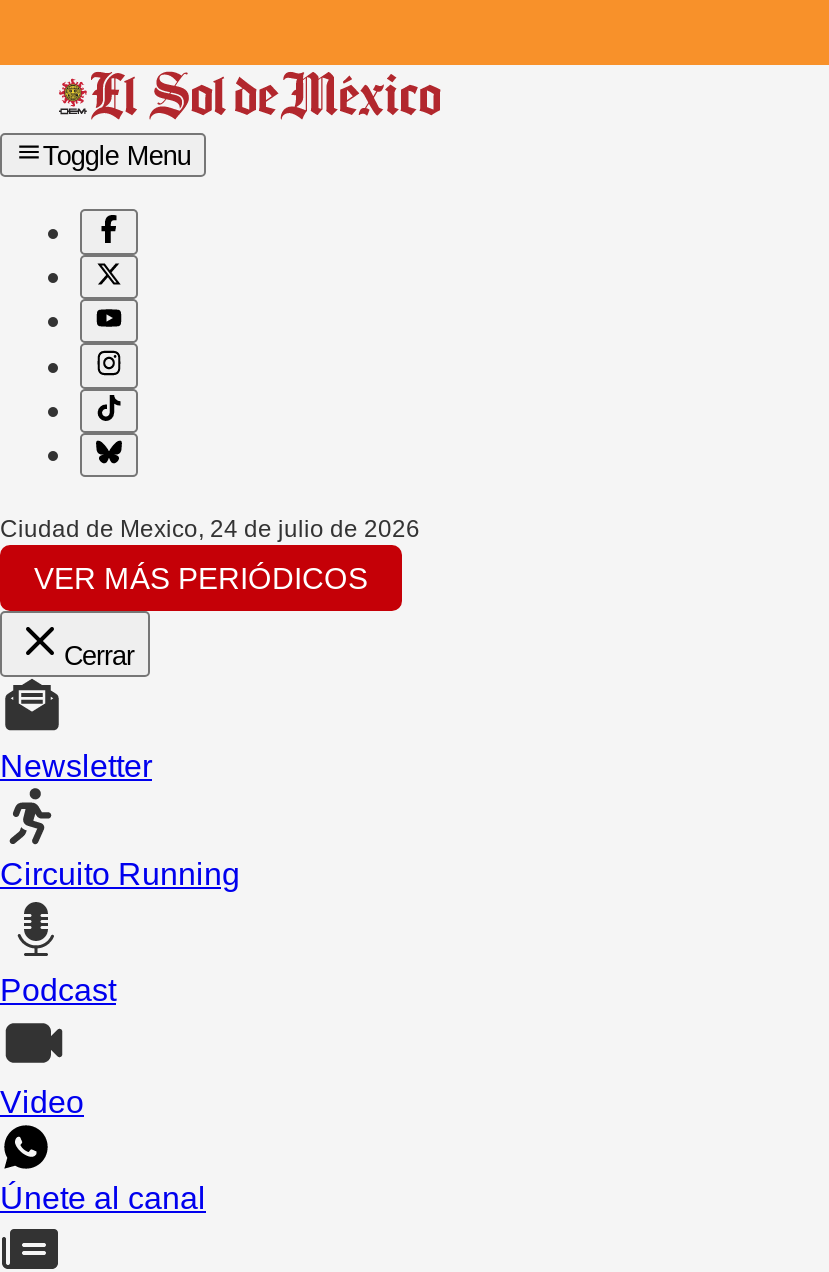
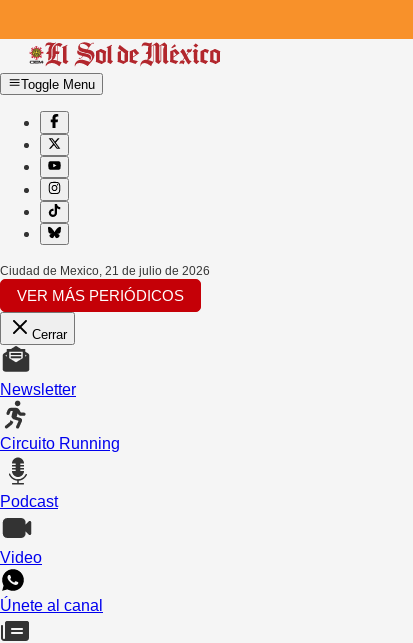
[0,516,420,544] Ciudad de Mexico, 24 de julio de 2026 -> [0,264,210,278] Ciudad de Mexico, 21 de julio de 2026

